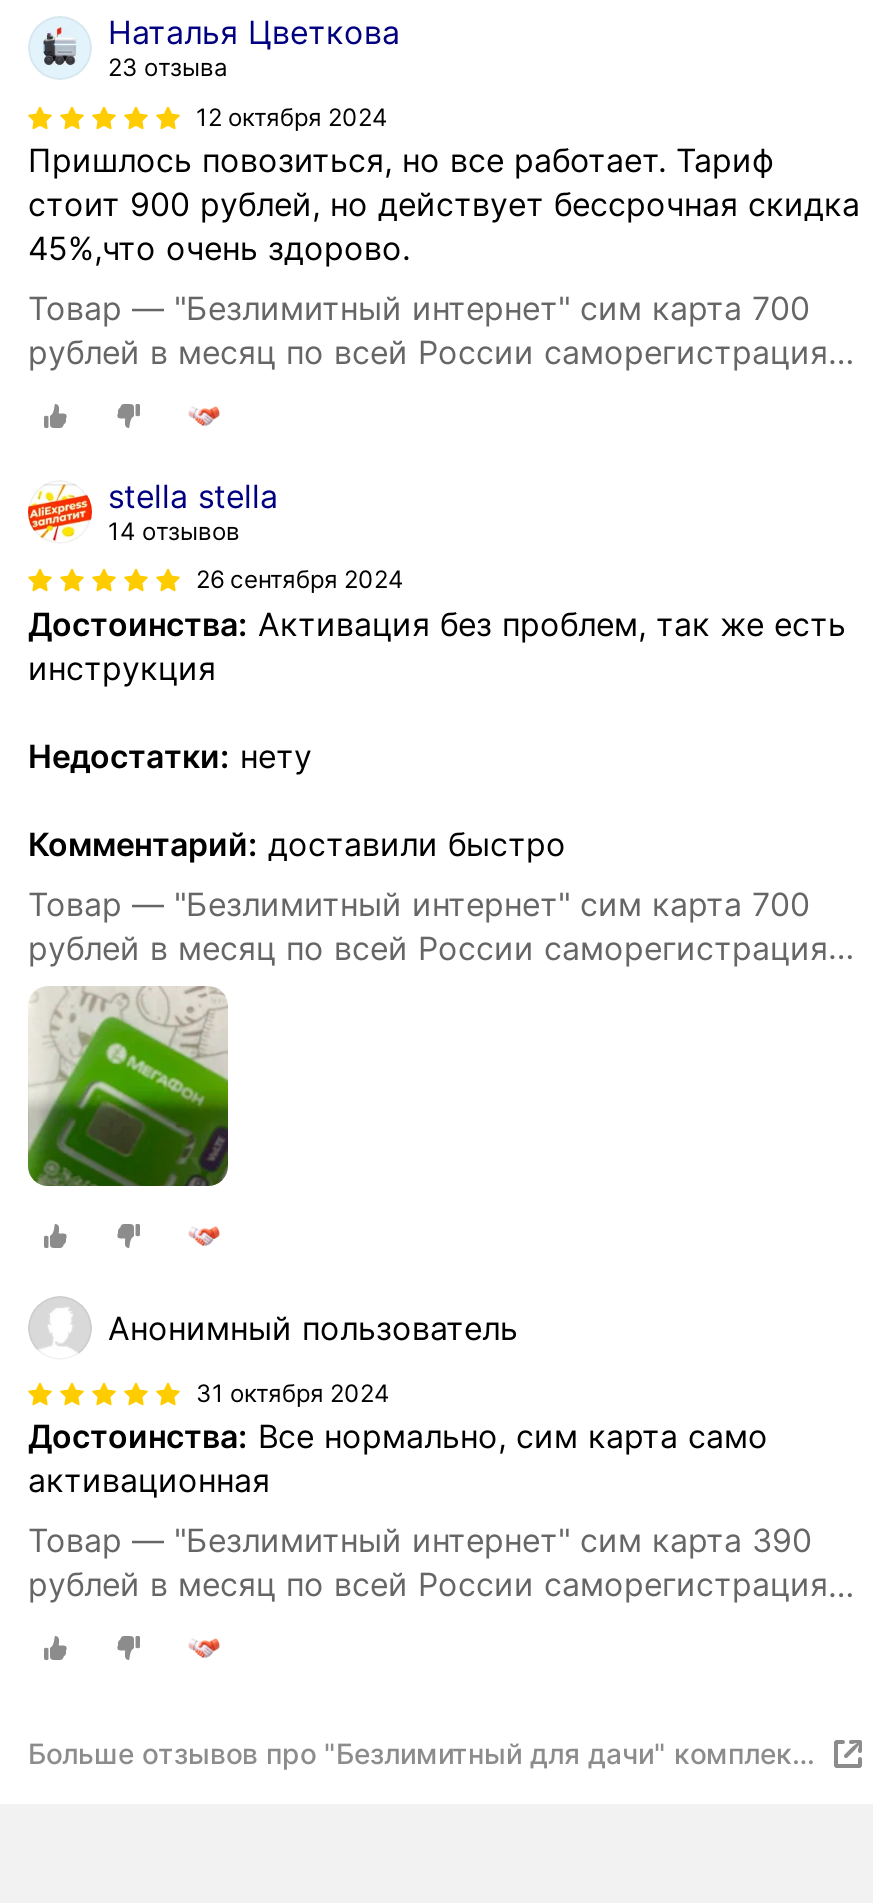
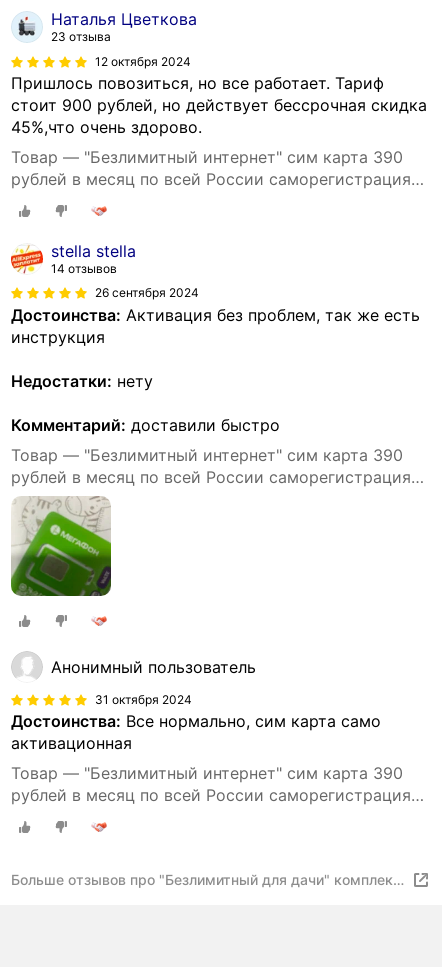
[28,288,810,328] Товар — "Безлимитный интернет" сим карта 700 -> [11,147,403,167] Товар — "Безлимитный интернет" сим карта 390
[28,883,810,923] Товар — "Безлимитный интернет" сим карта 700 -> [11,445,403,465] Товар — "Безлимитный интернет" сим карта 390

